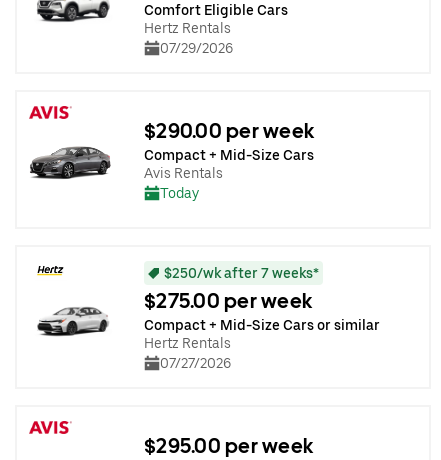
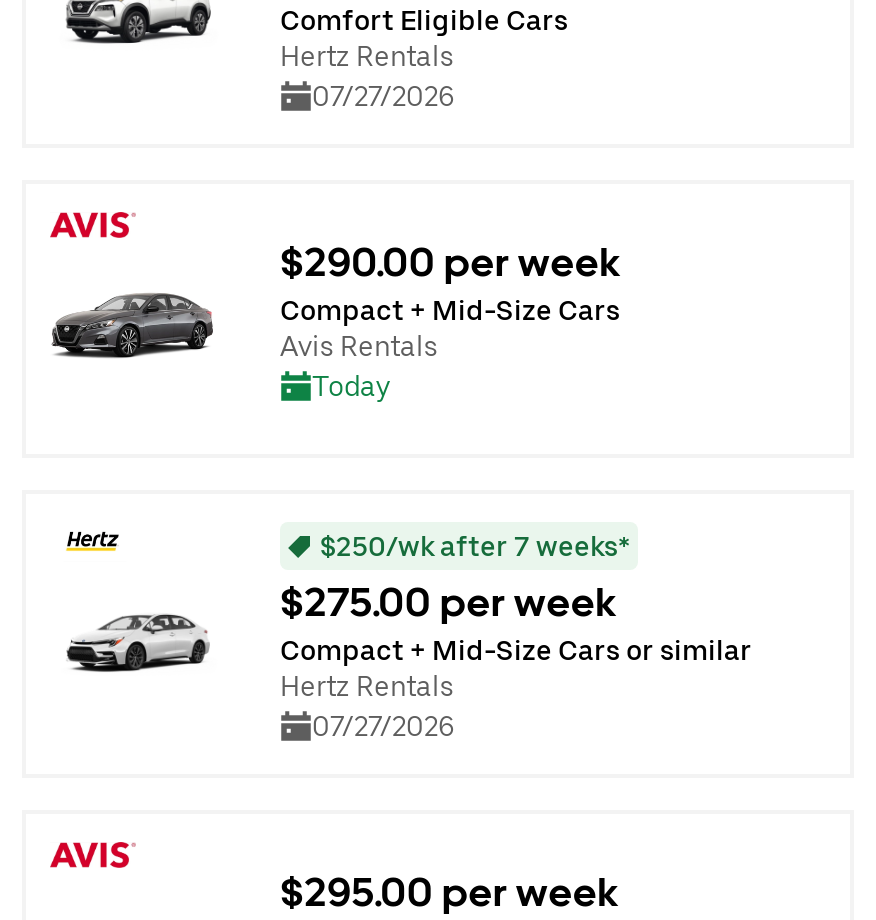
[160,40,233,56] 07/29/2026 -> [312,80,454,112] 07/27/2026

